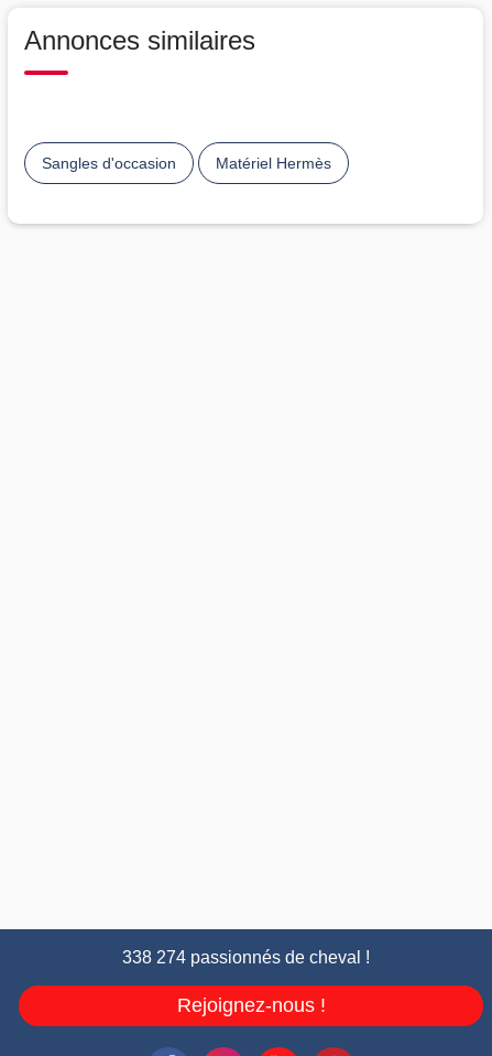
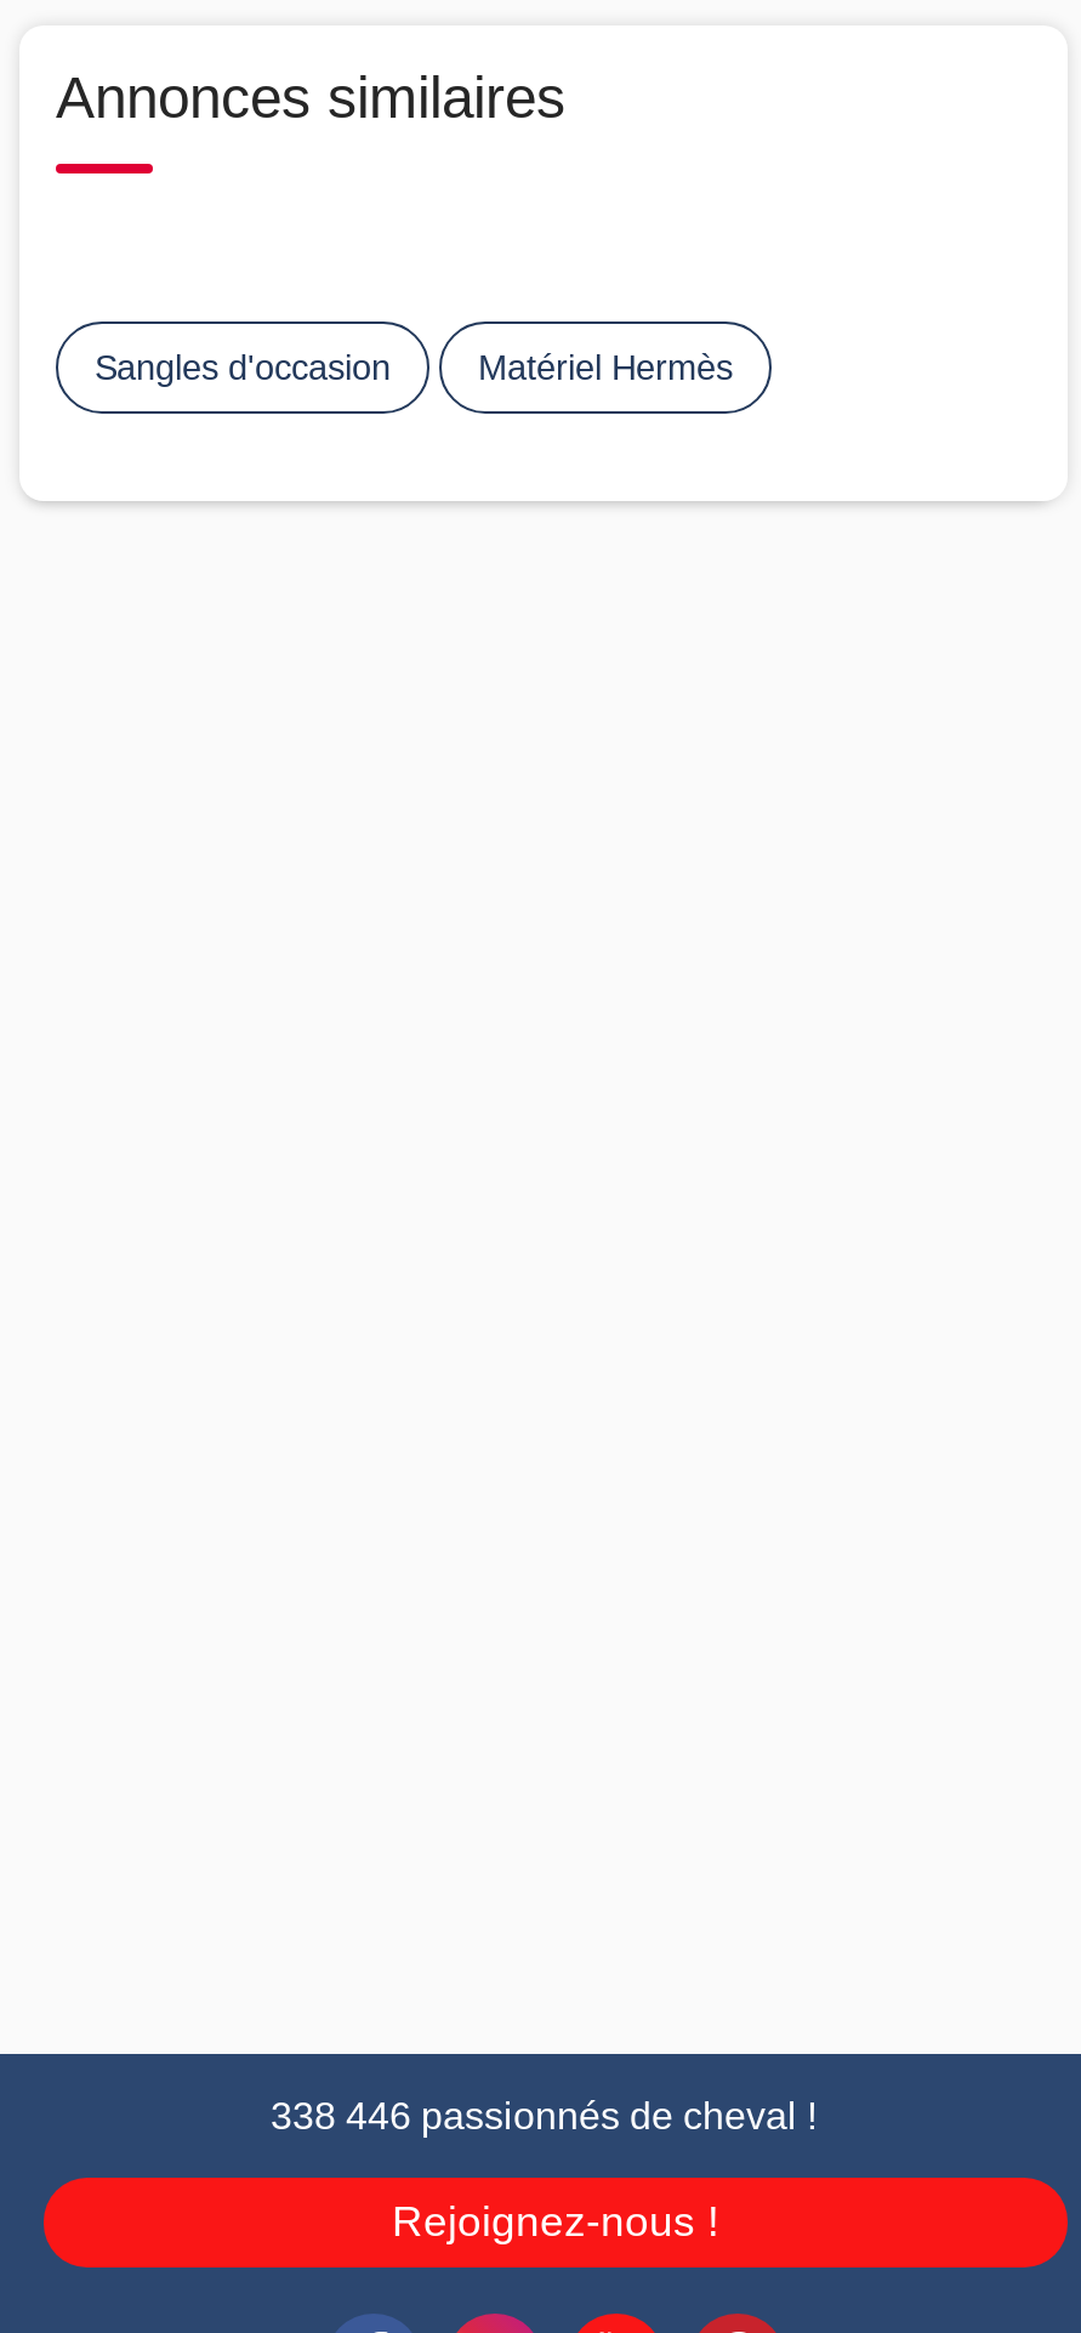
[122,948,369,966] 338 274 passionnés de cheval ! -> [271,2094,817,2135] 338 446 passionnés de cheval !

